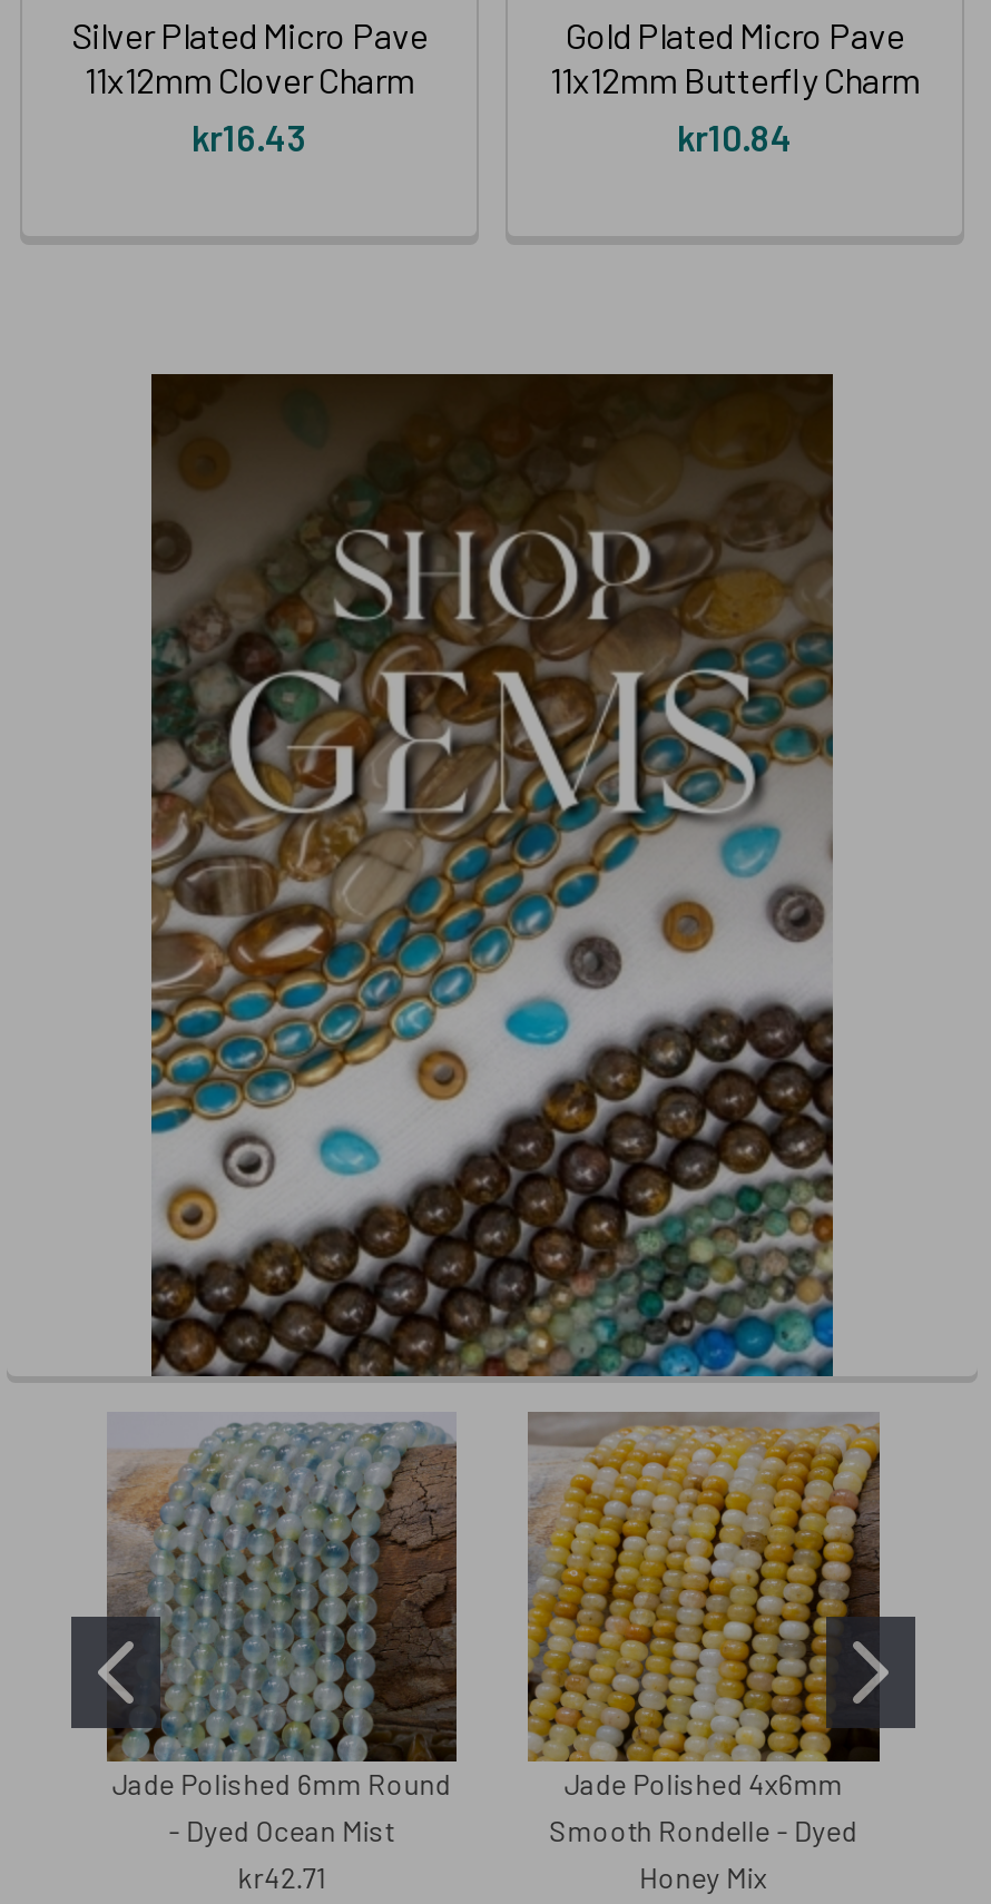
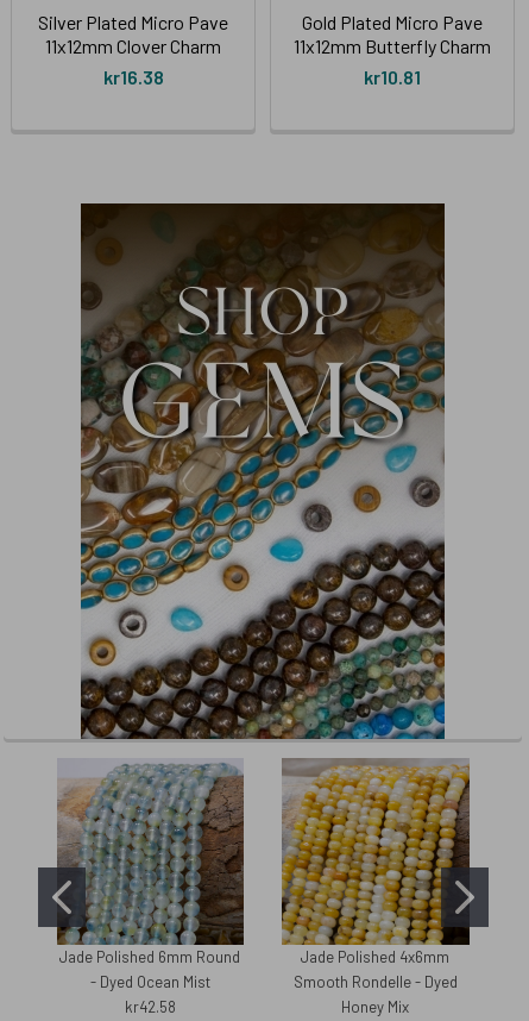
[192,116,307,158] kr16.43 -> [103,65,163,88] kr16.38
[677,116,793,158] kr10.84 -> [364,65,421,88] kr10.81
[238,1860,325,1896] kr42.71 -> [125,998,176,1017] kr42.58

